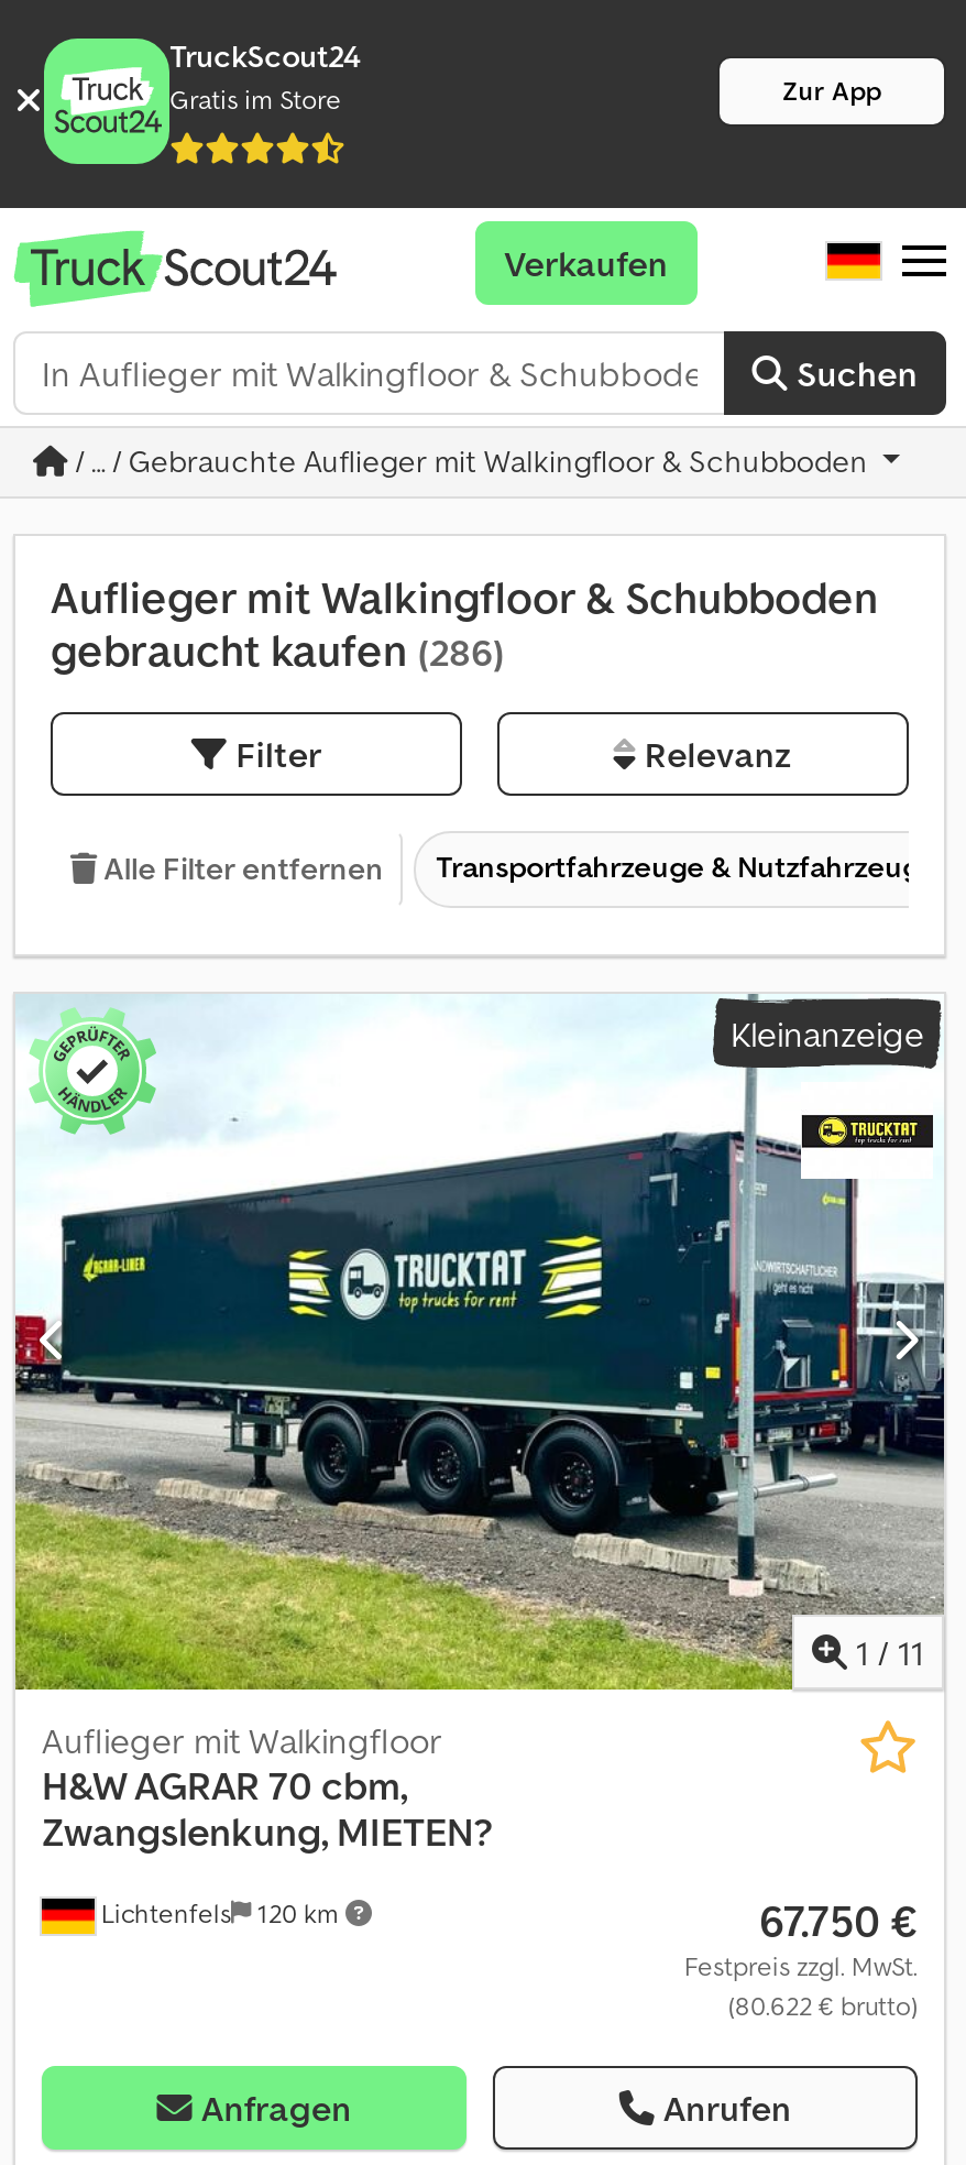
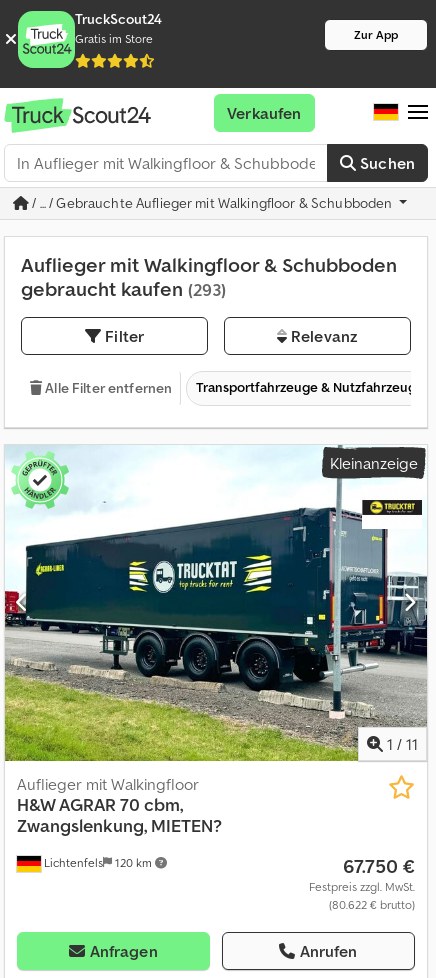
[51,622,504,679] gebraucht kaufen (286) -> [21,276,226,302] gebraucht kaufen (293)

